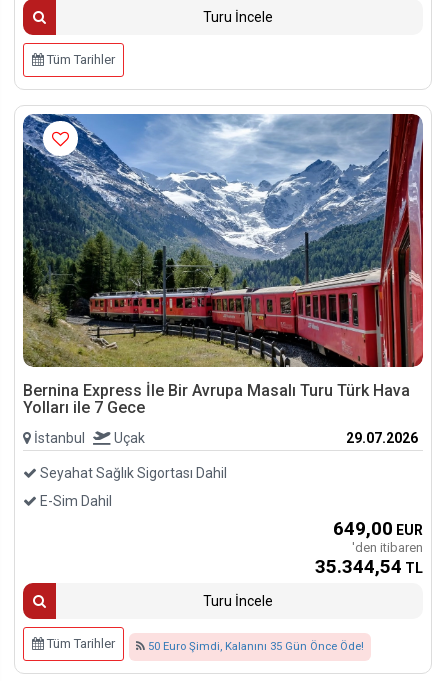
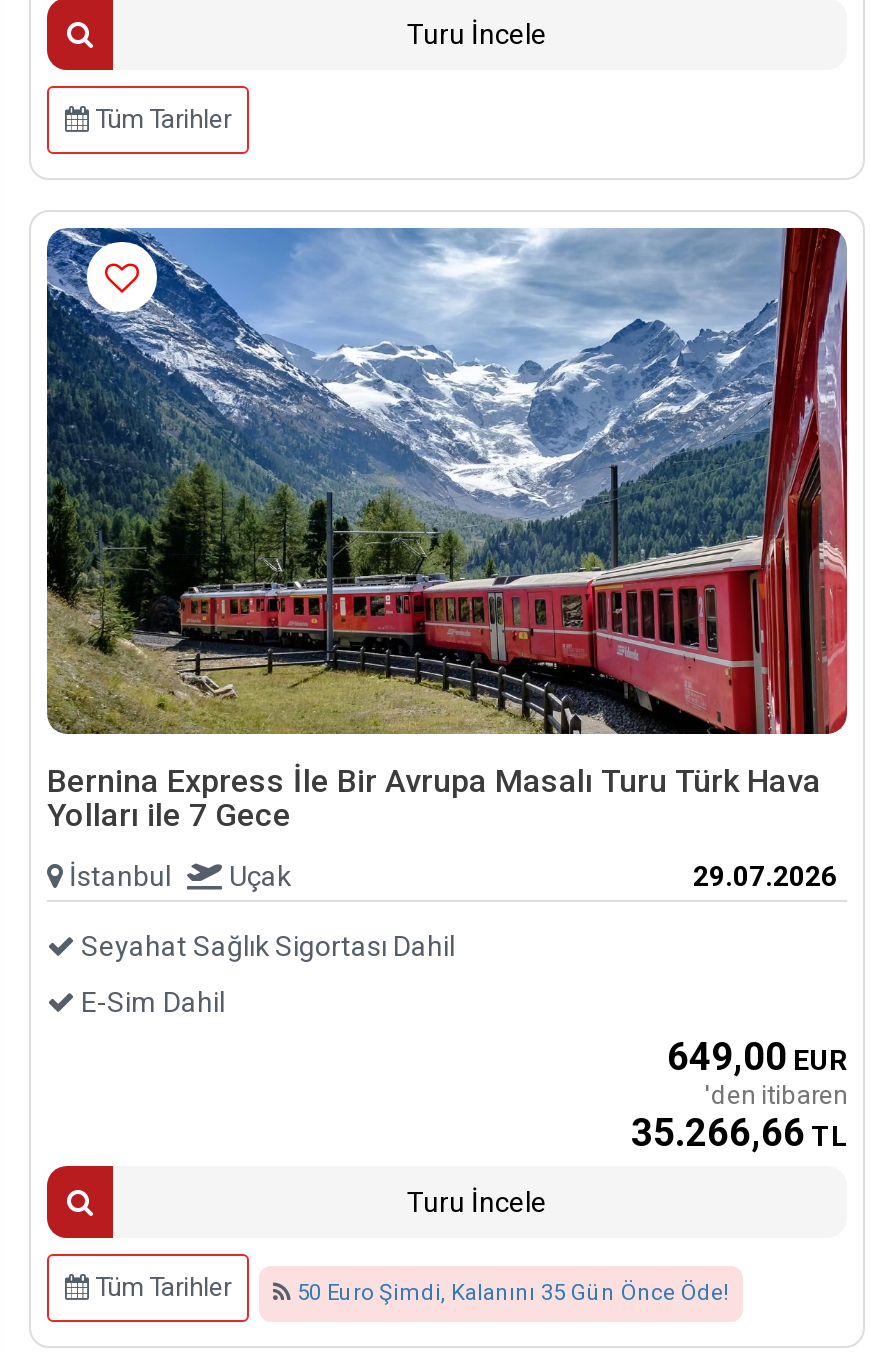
[315,555,423,578] 35.344,54 TL -> [631,1109,847,1155] 35.266,66 TL

